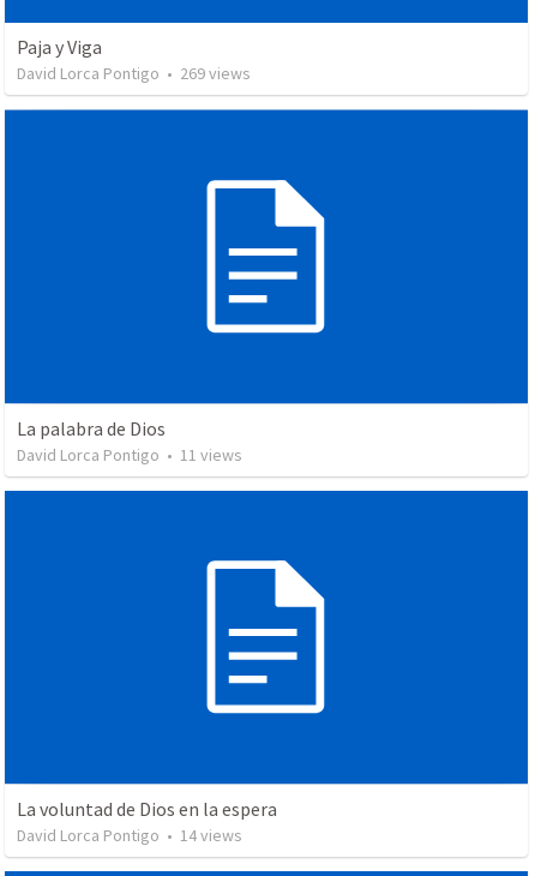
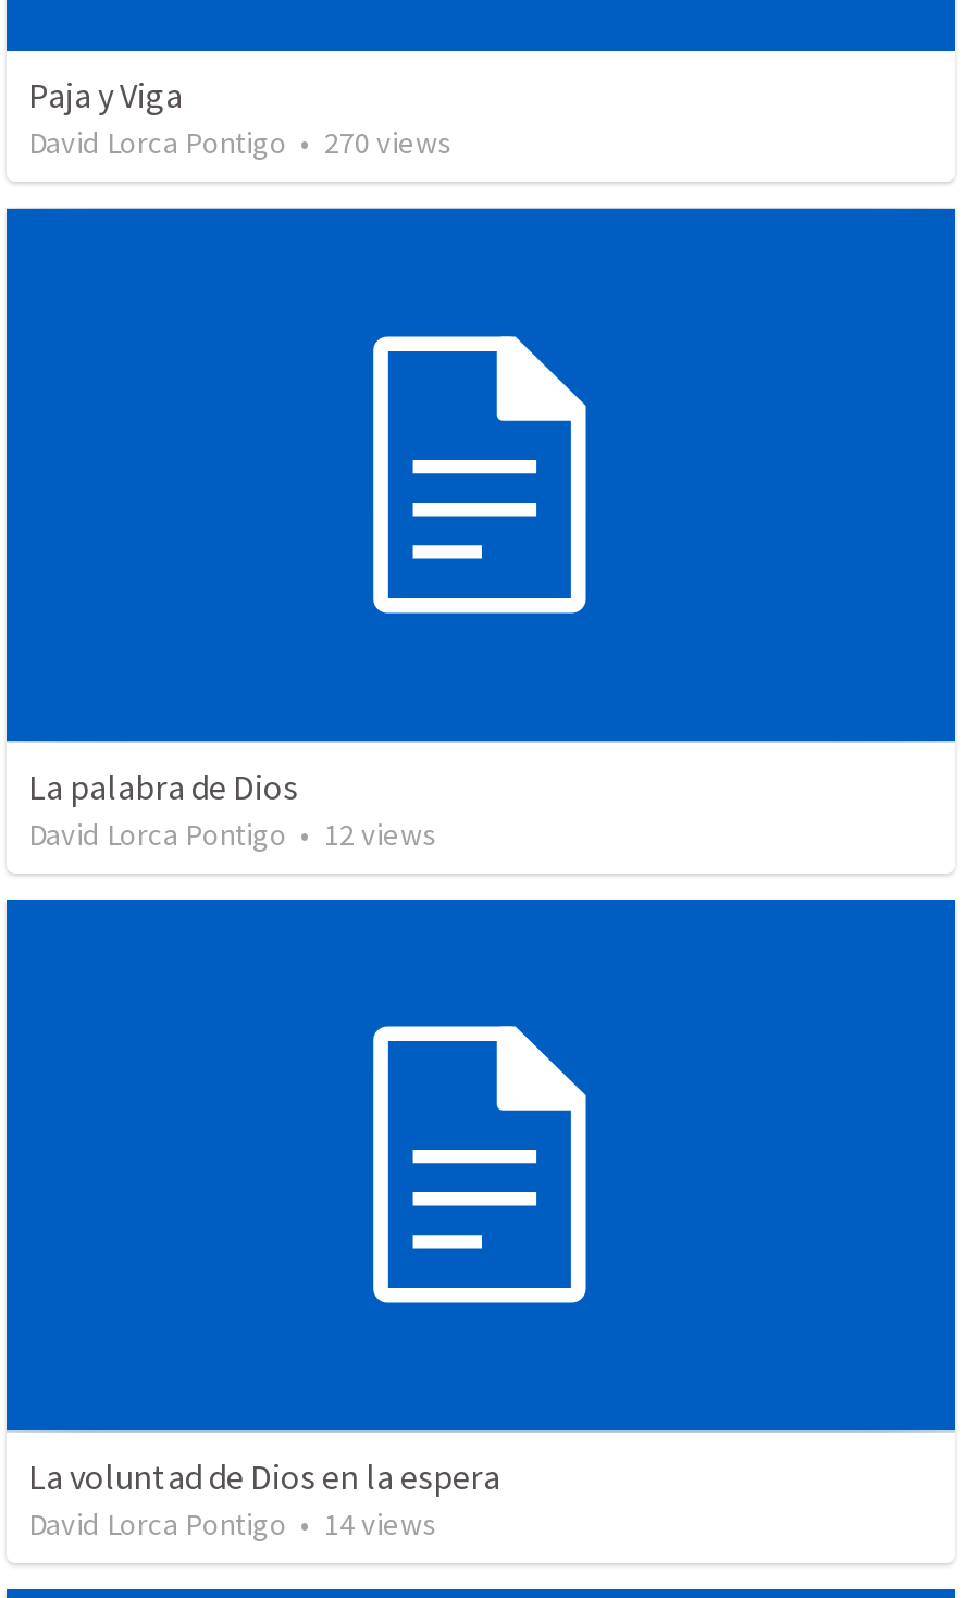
[17,63,251,84] David Lorca Pontigo • 269 views -> [28,123,453,163] David Lorca Pontigo • 270 views
[17,443,242,465] David Lorca Pontigo • 11 views -> [28,814,437,853] David Lorca Pontigo • 12 views

